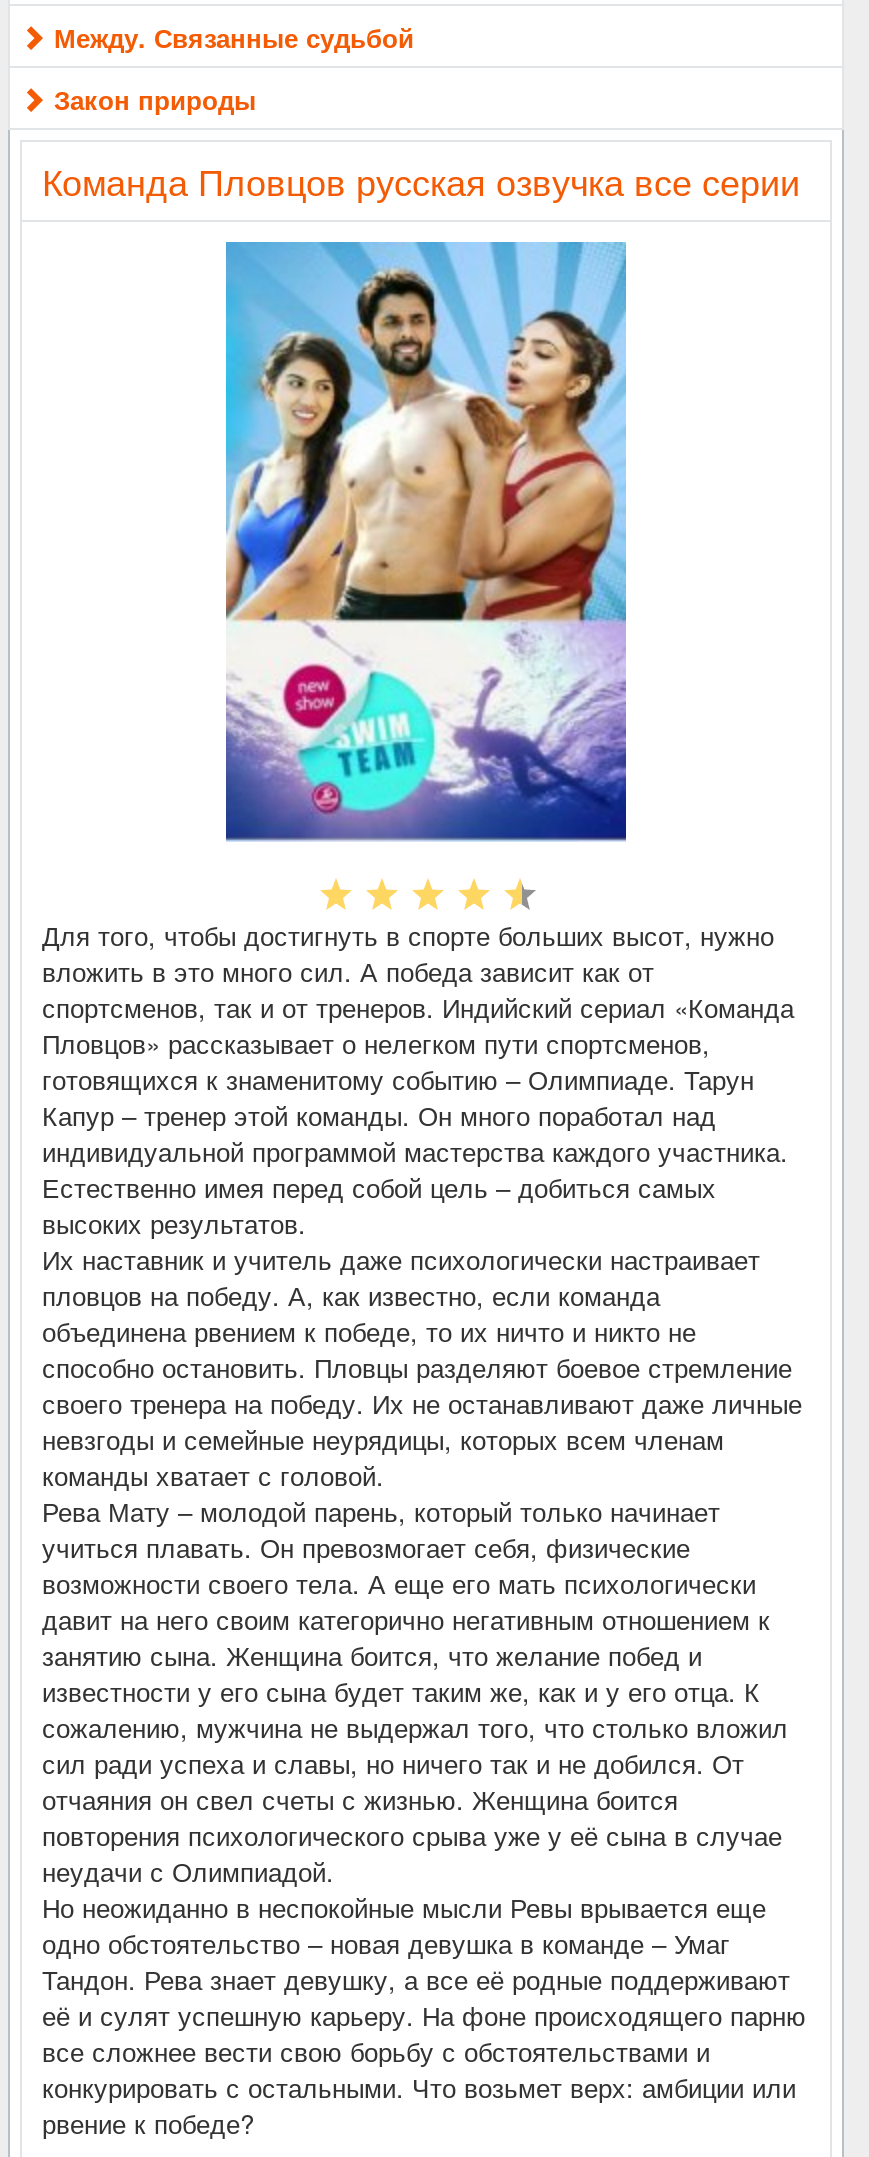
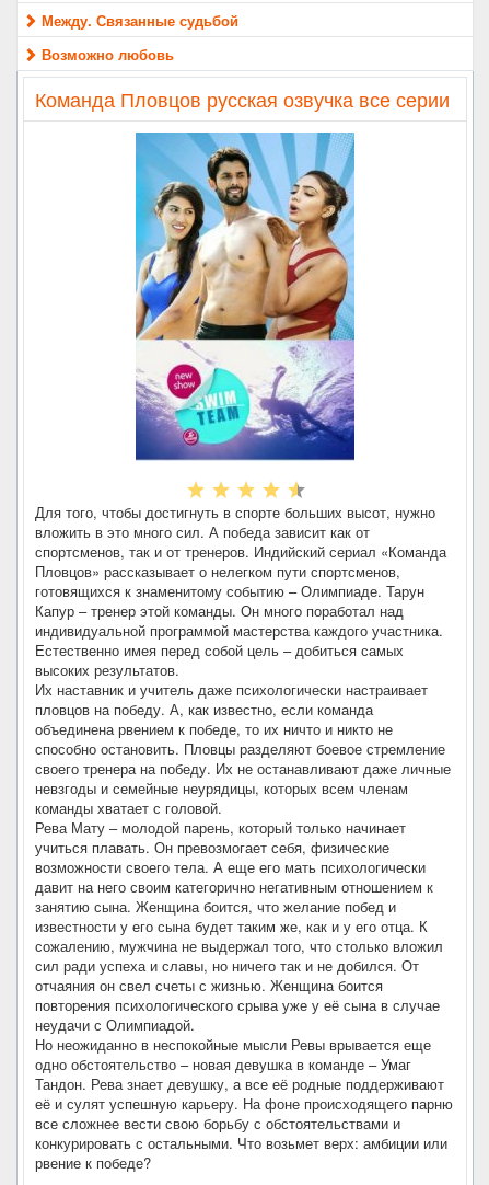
[54,80,256,118] Закон природы -> [42,44,174,65] Возможно любовь

